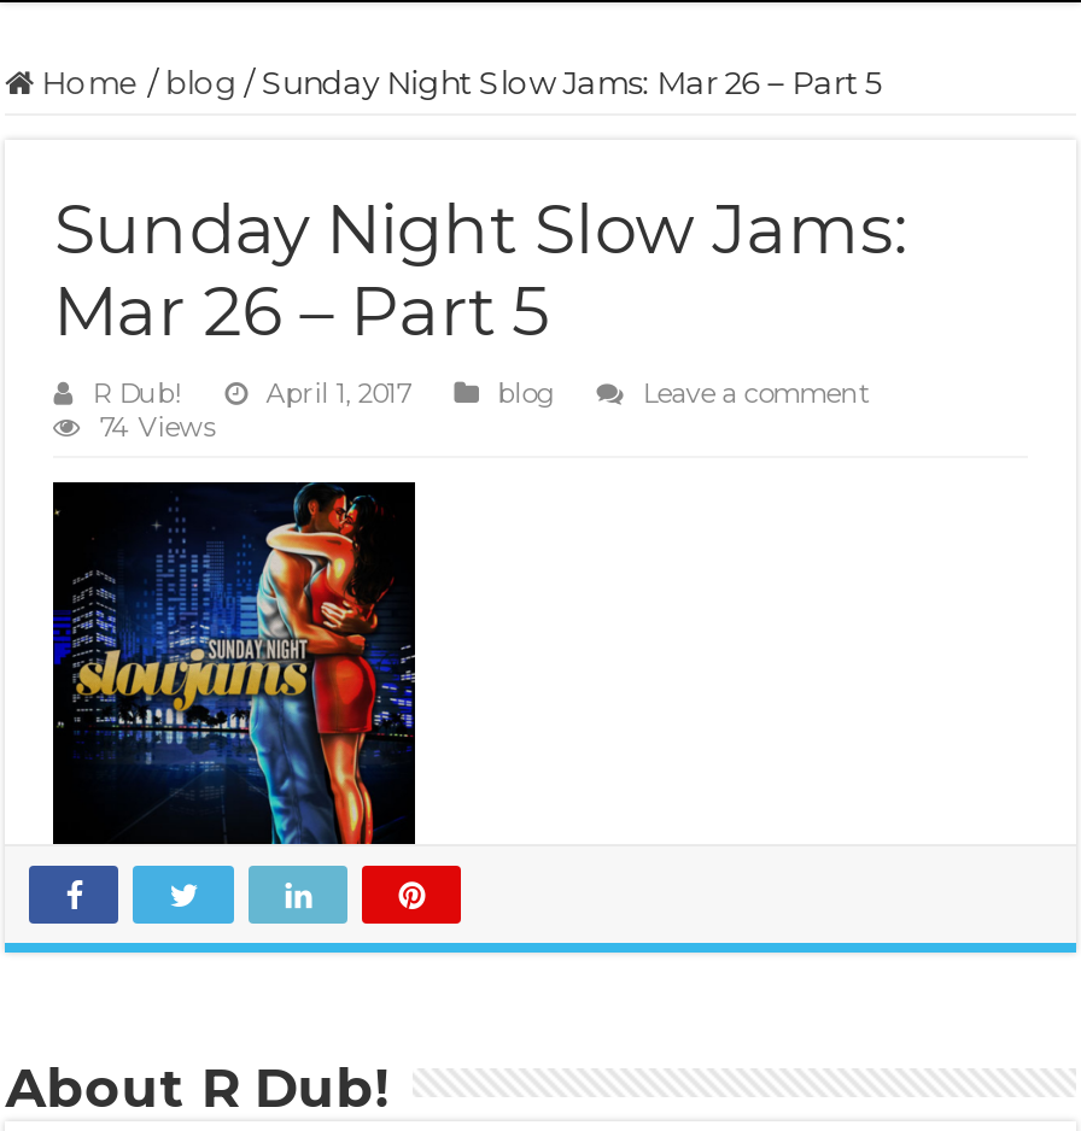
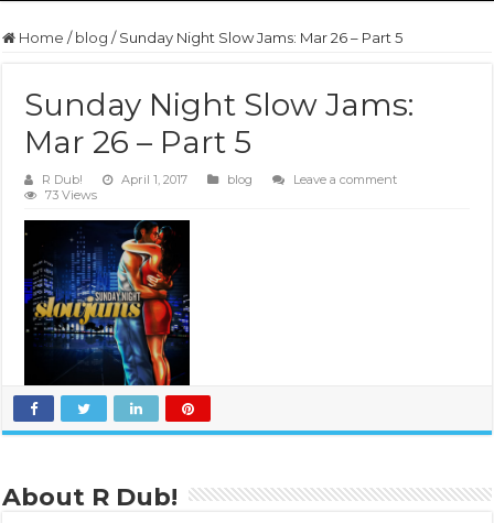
[99,409,215,443] 74 Views -> [45,187,97,202] 73 Views

